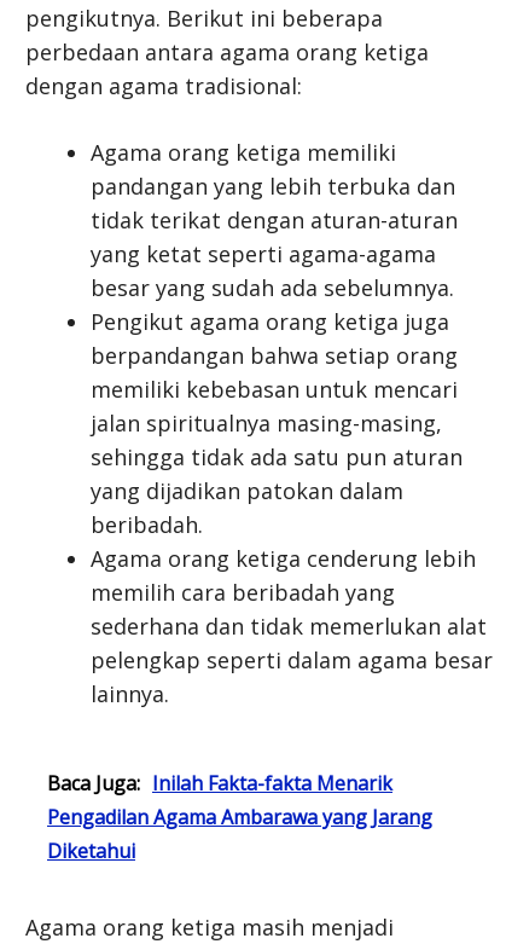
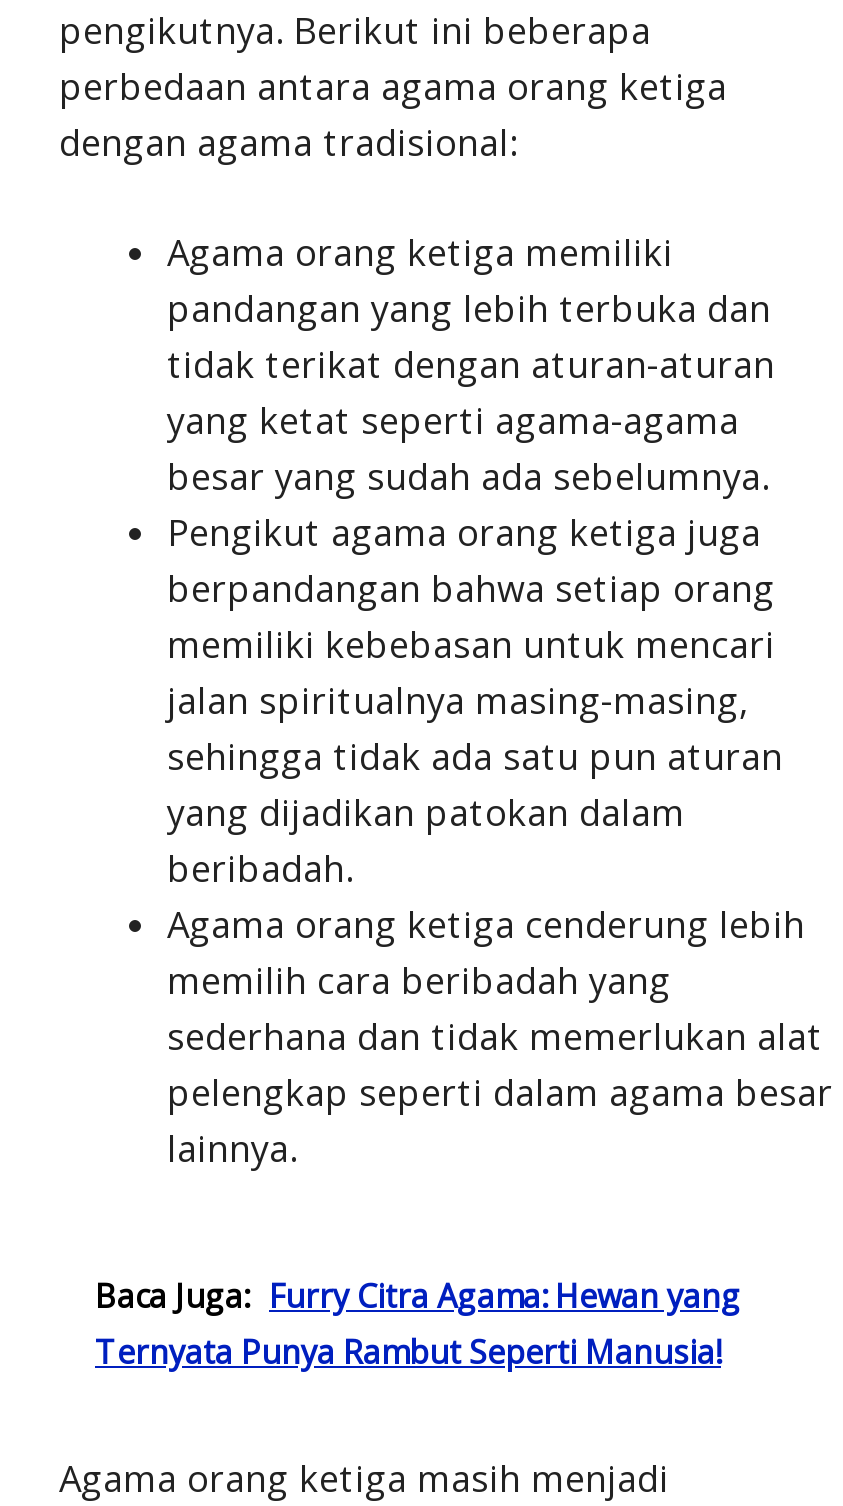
[47,770,432,864] Baca Juga: Inilah Fakta-fakta Menarik | Pengadilan Agama Ambarawa yang Jarang | Diketahui -> [95,1274,741,1374] Baca Juga: Furry Citra Agama: Hewan yang | Ternyata Punya Rambut Seperti Manusia!

